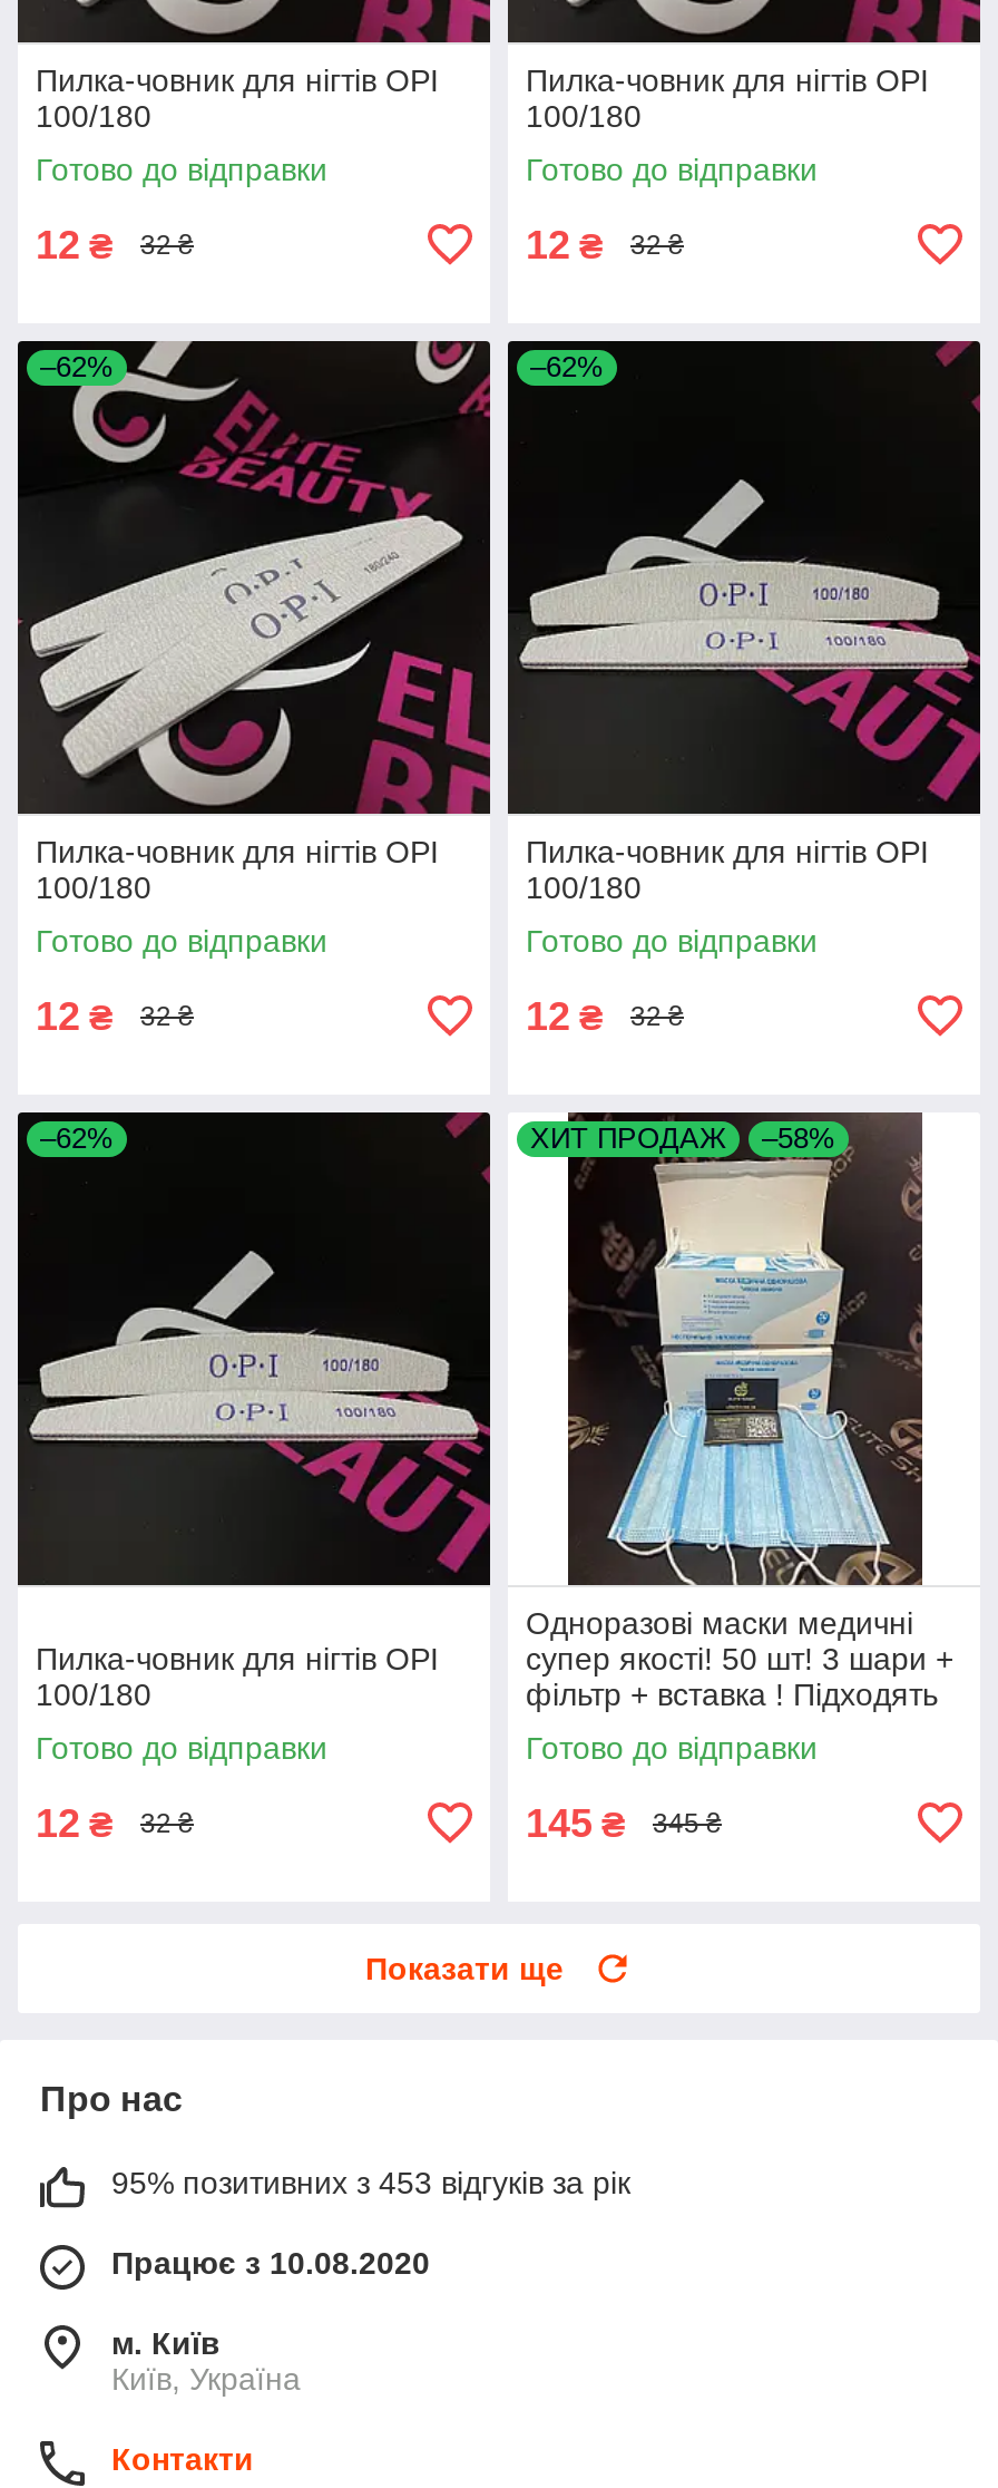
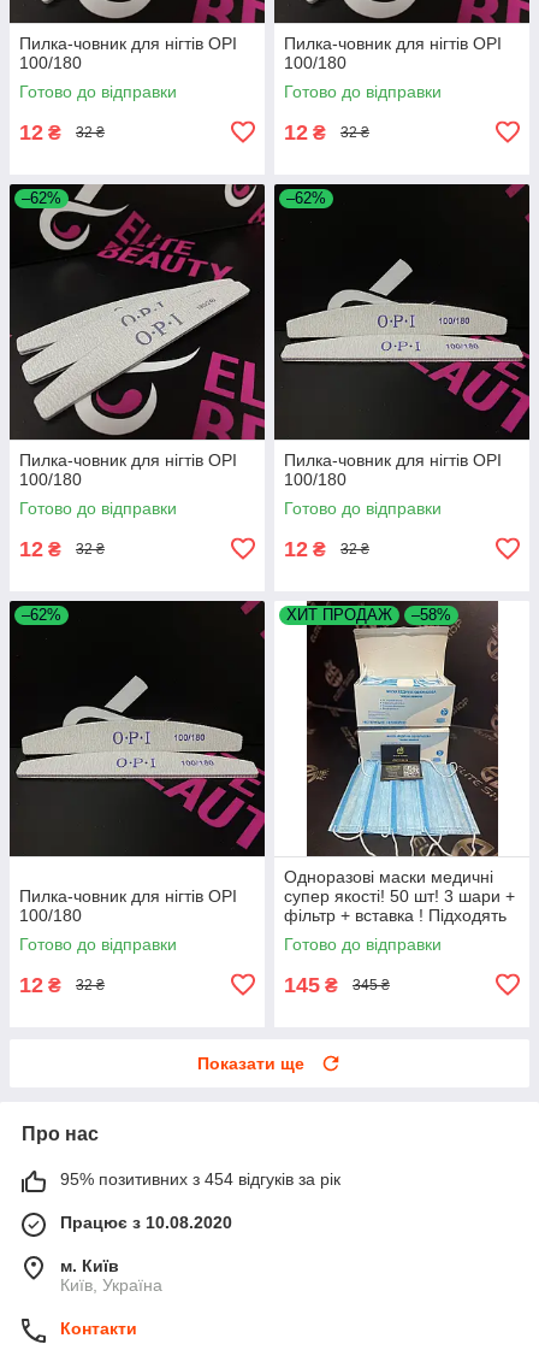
[111,2165,630,2200] 95% позитивних з 453 відгуків за рік -> [60,1169,340,1189] 95% позитивних з 454 відгуків за рік

